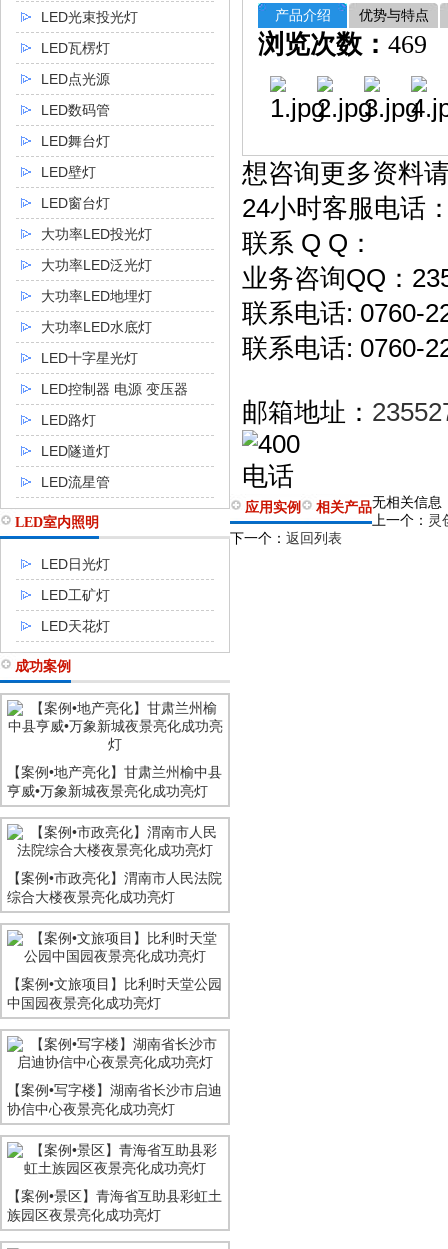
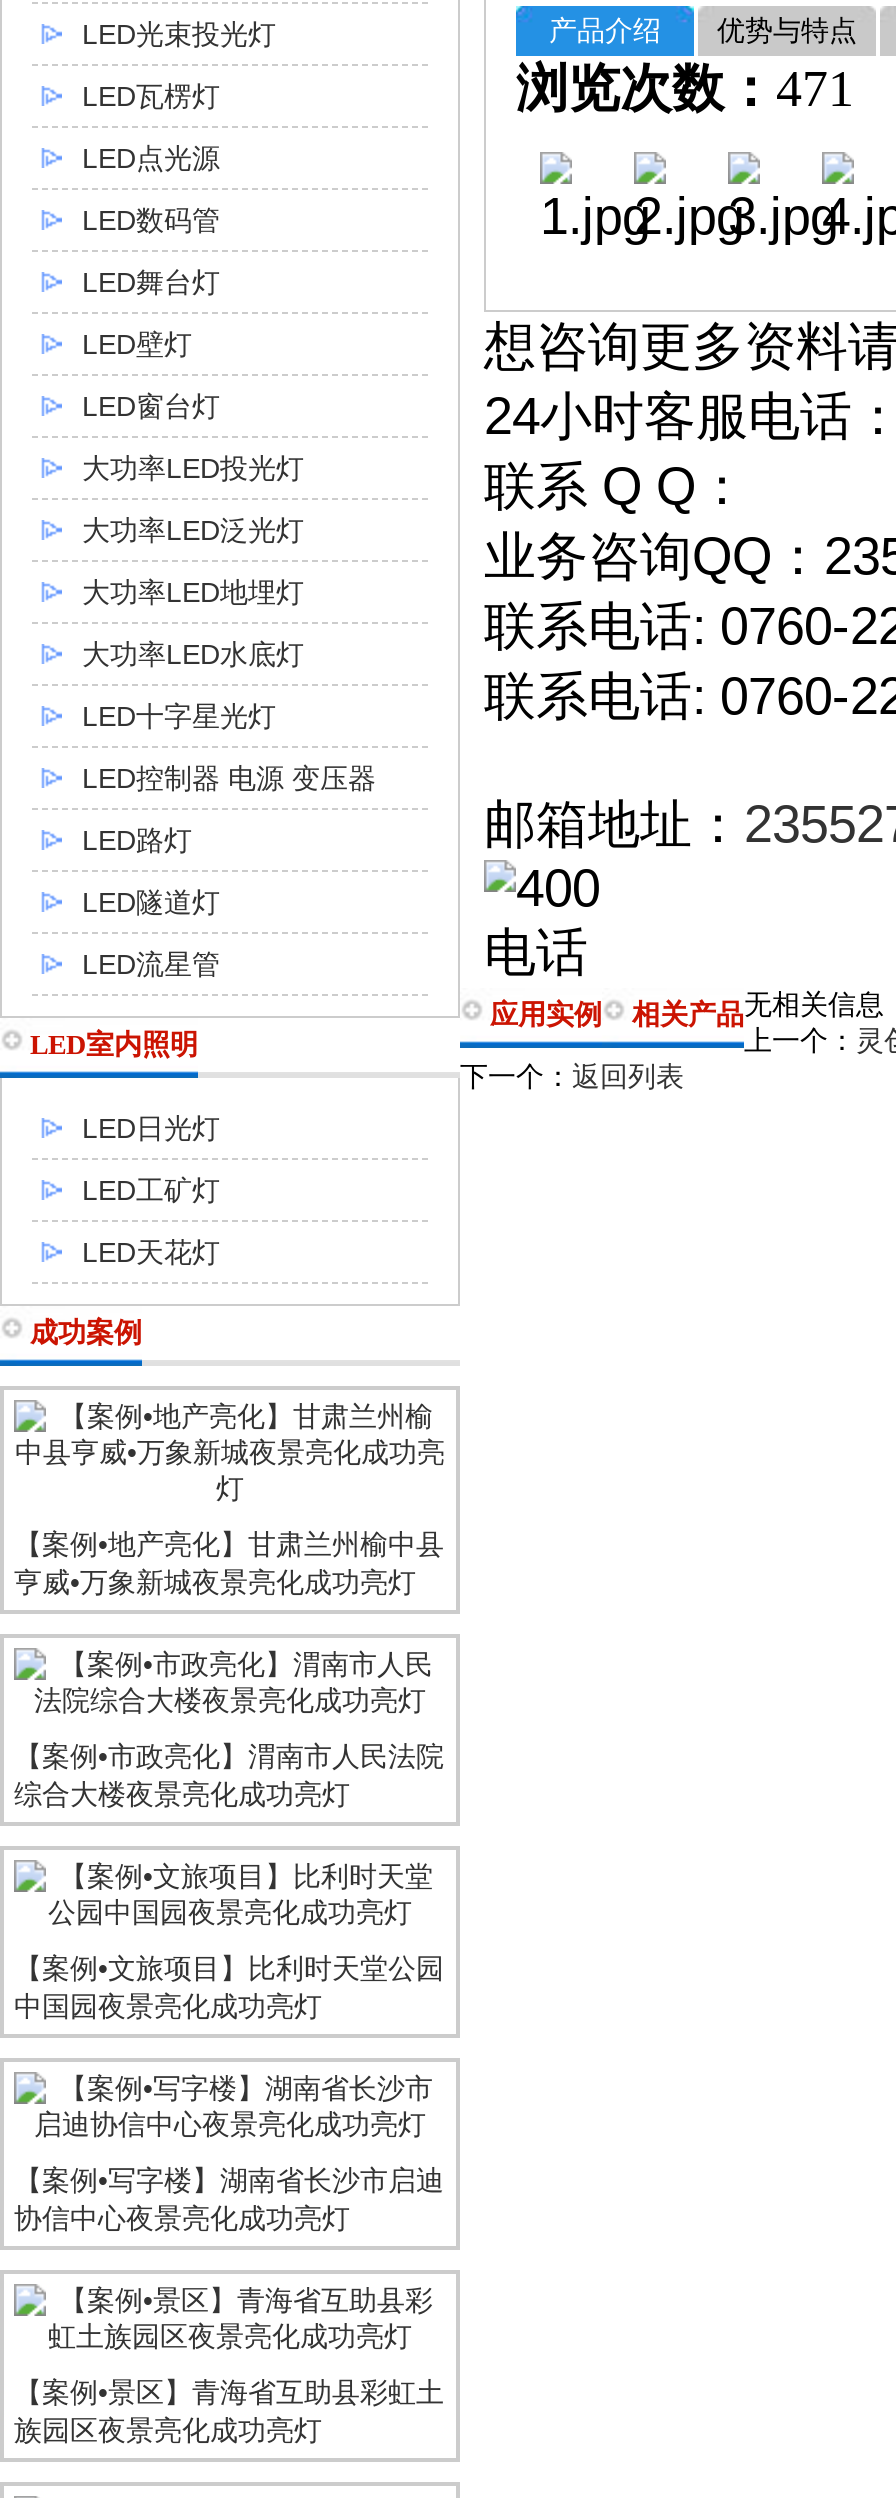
[258,30,427,59] 浏览次数：469 -> [516,60,854,118] 浏览次数：471

